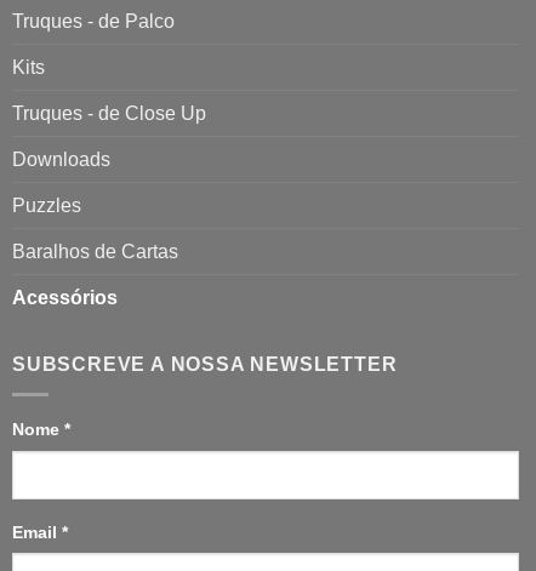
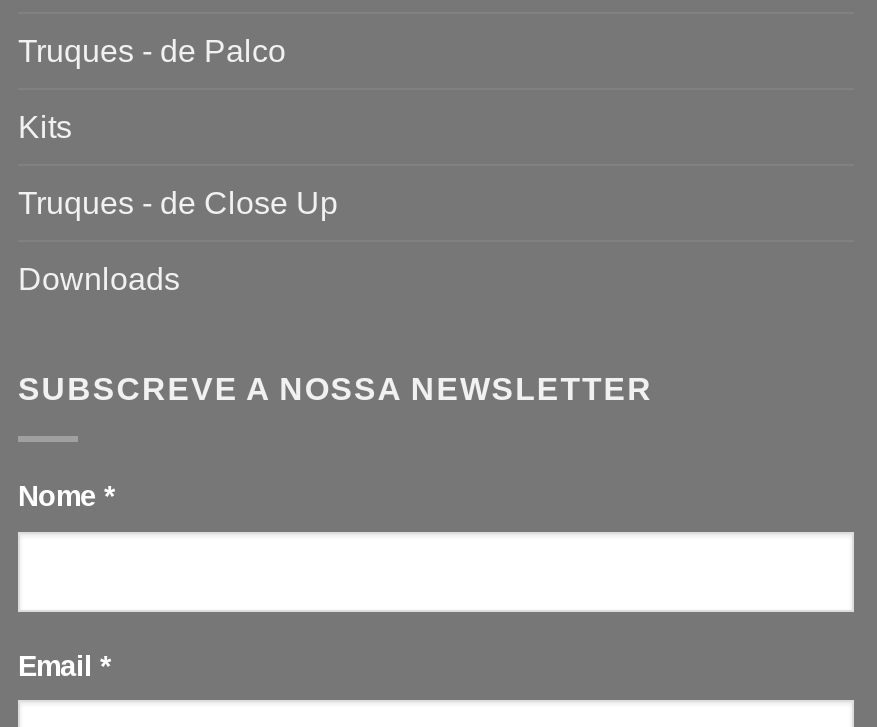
[12,195,178,308] Puzzles | Baralhos de Cartas | Acessórios -> none

